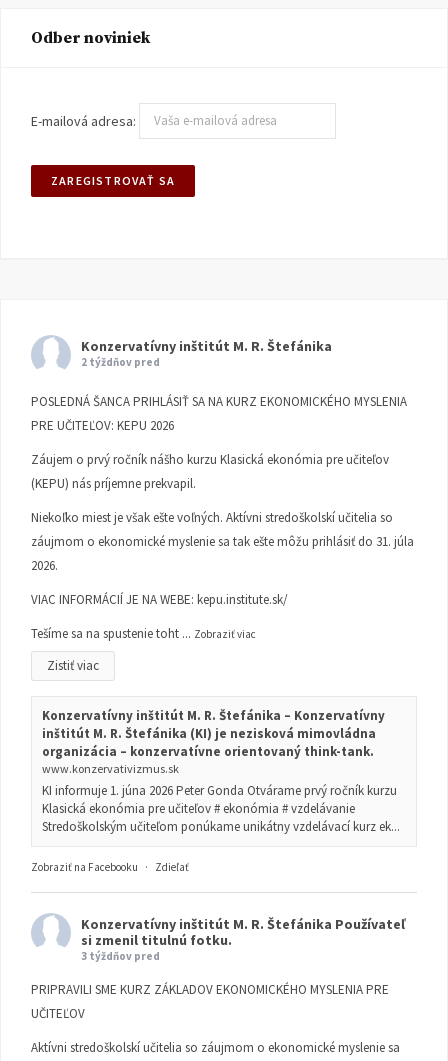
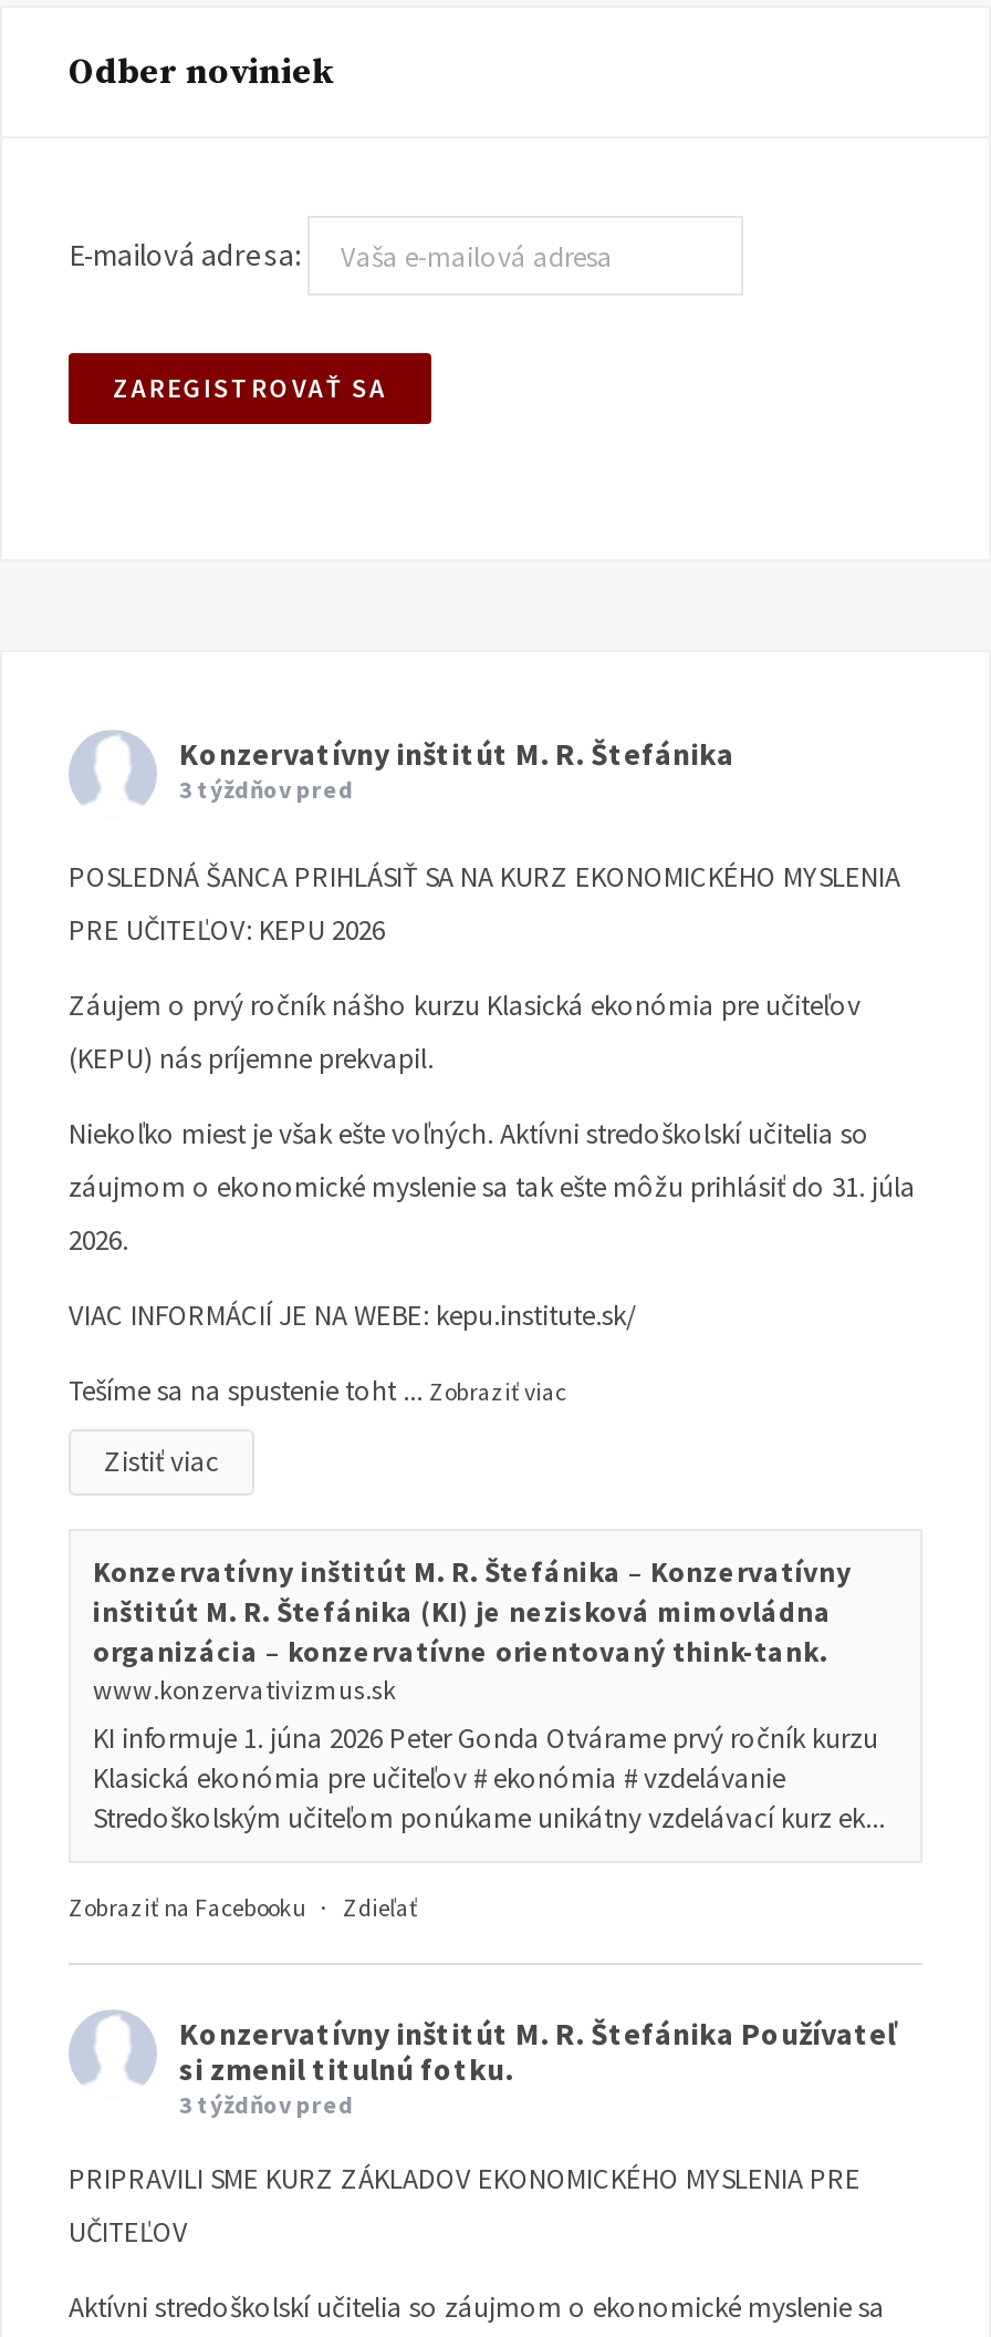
[81,355,160,369] 2 týždňov pred -> [179,775,354,806] 3 týždňov pred

